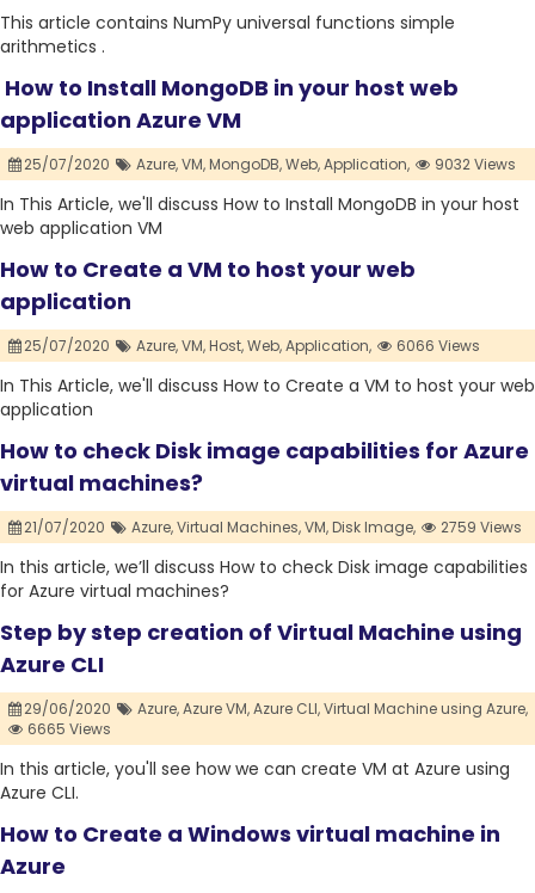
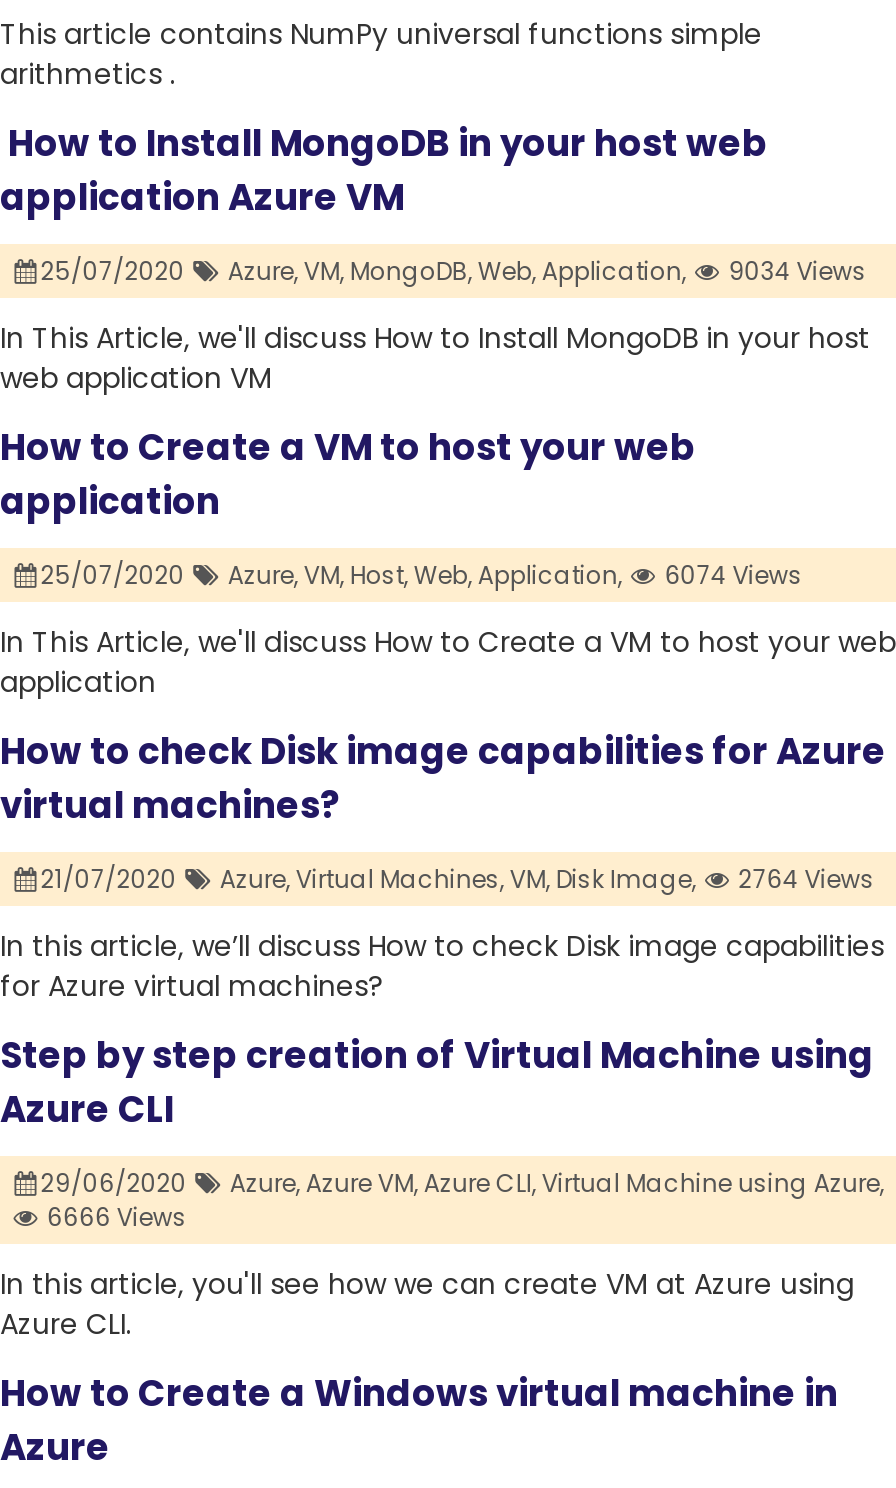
[24,154,516,175] 25/07/2020 Azure, VM, MongoDB, Web, Application, 9032 Views -> [41,255,867,289] 25/07/2020 Azure, VM, MongoDB, Web, Application, 9034 Views
[24,336,480,356] 25/07/2020 Azure, VM, Host, Web, Application, 6066 Views -> [41,559,803,593] 25/07/2020 Azure, VM, Host, Web, Application, 6074 Views
[24,517,522,538] 21/07/2020 Azure, Virtual Machines, VM, Disk Image, 2759 Views -> [41,863,875,897] 21/07/2020 Azure, Virtual Machines, VM, Disk Image, 2764 Views
[24,719,112,739] 6665 Views -> [41,1201,187,1235] 6666 Views

